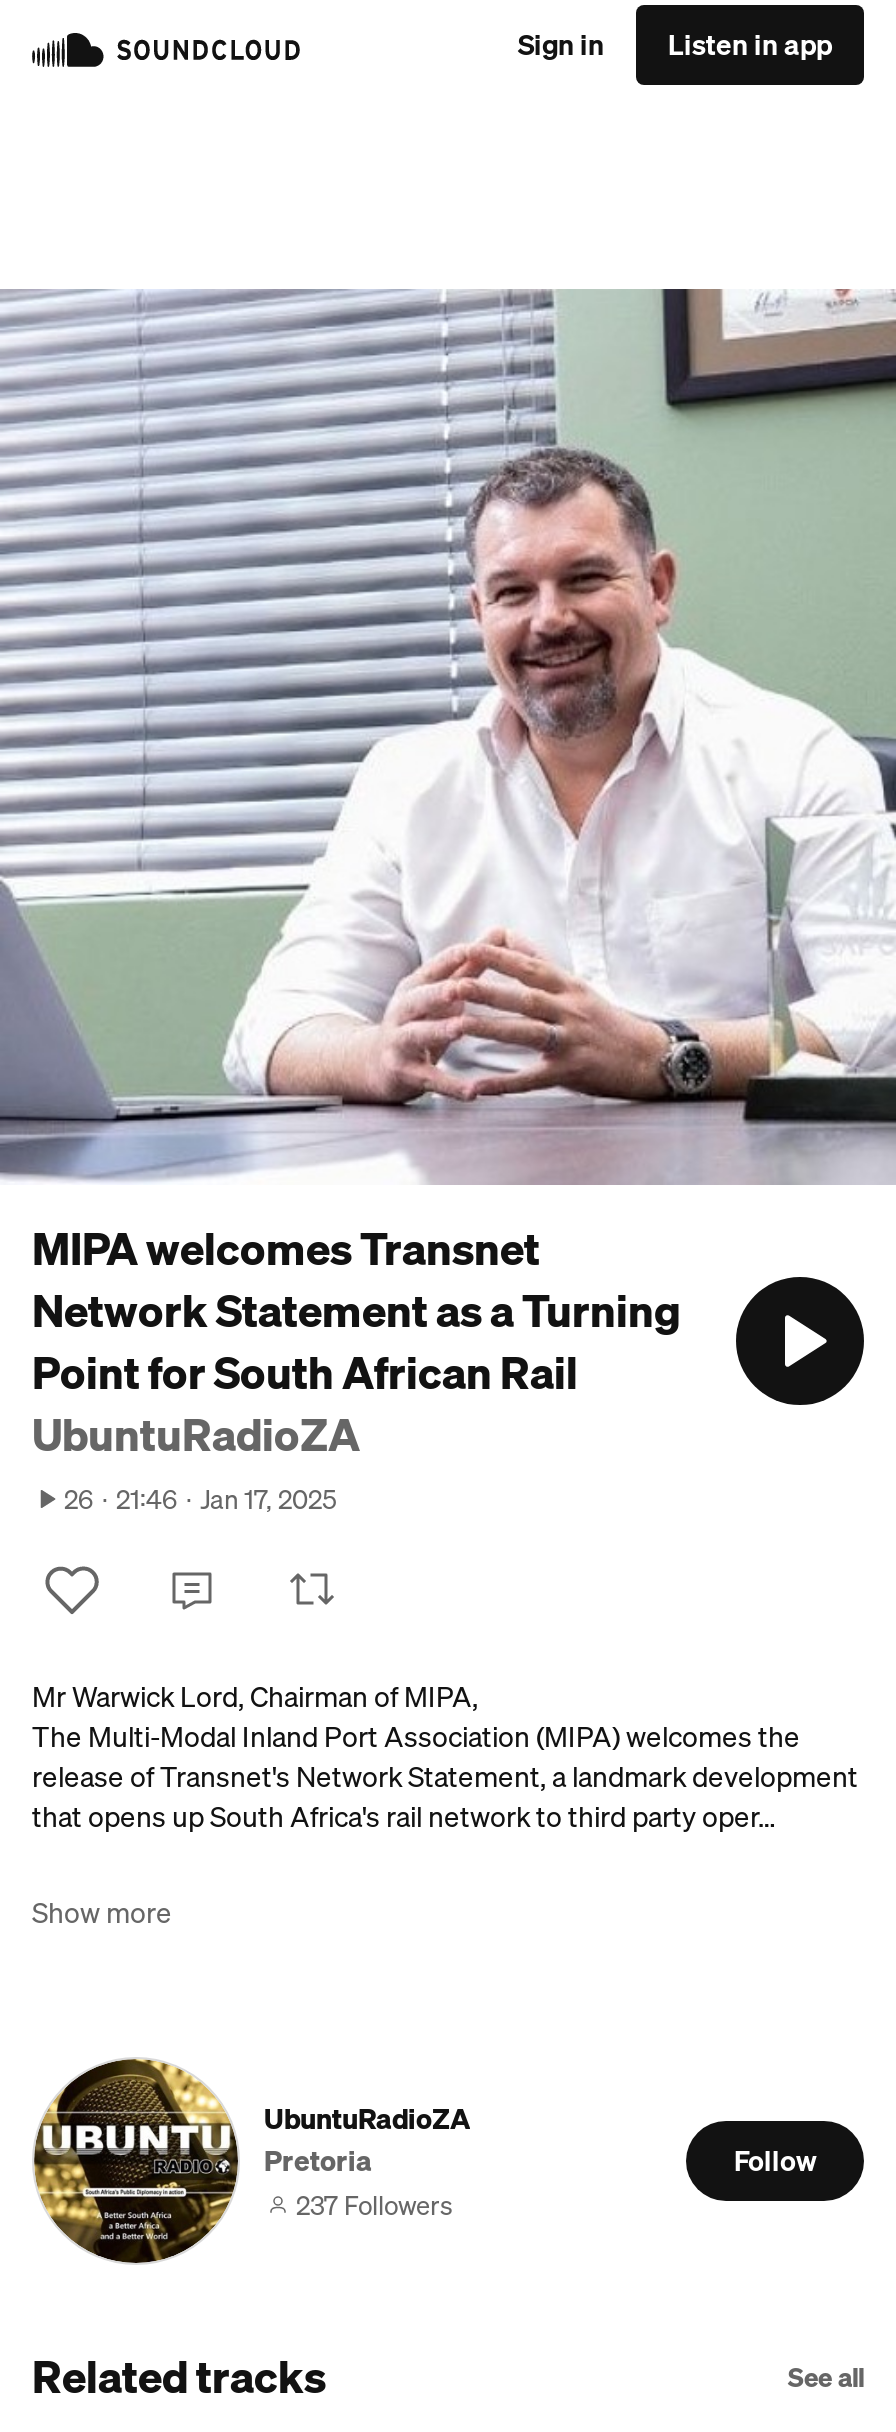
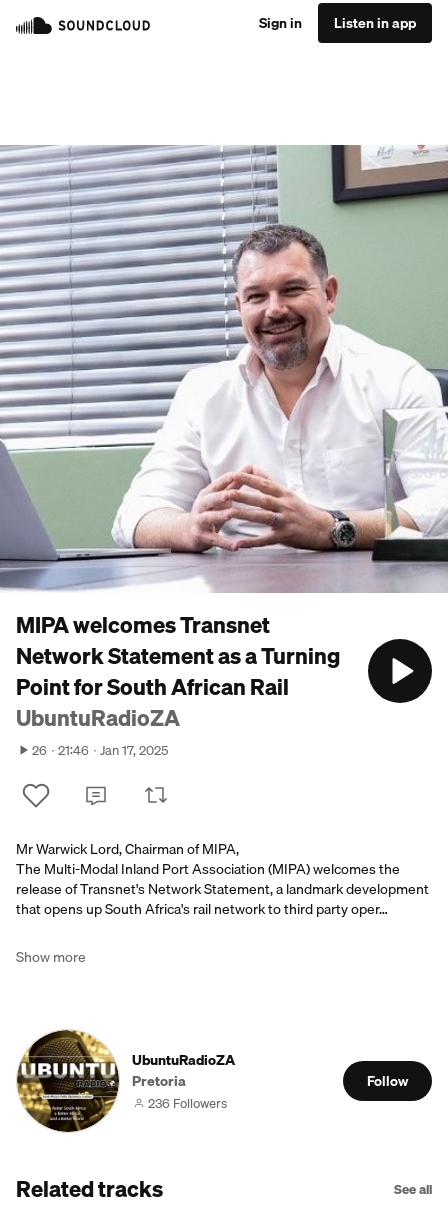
[296,2185,452,2225] 237 Followers -> [148,1093,227,1113] 236 Followers

